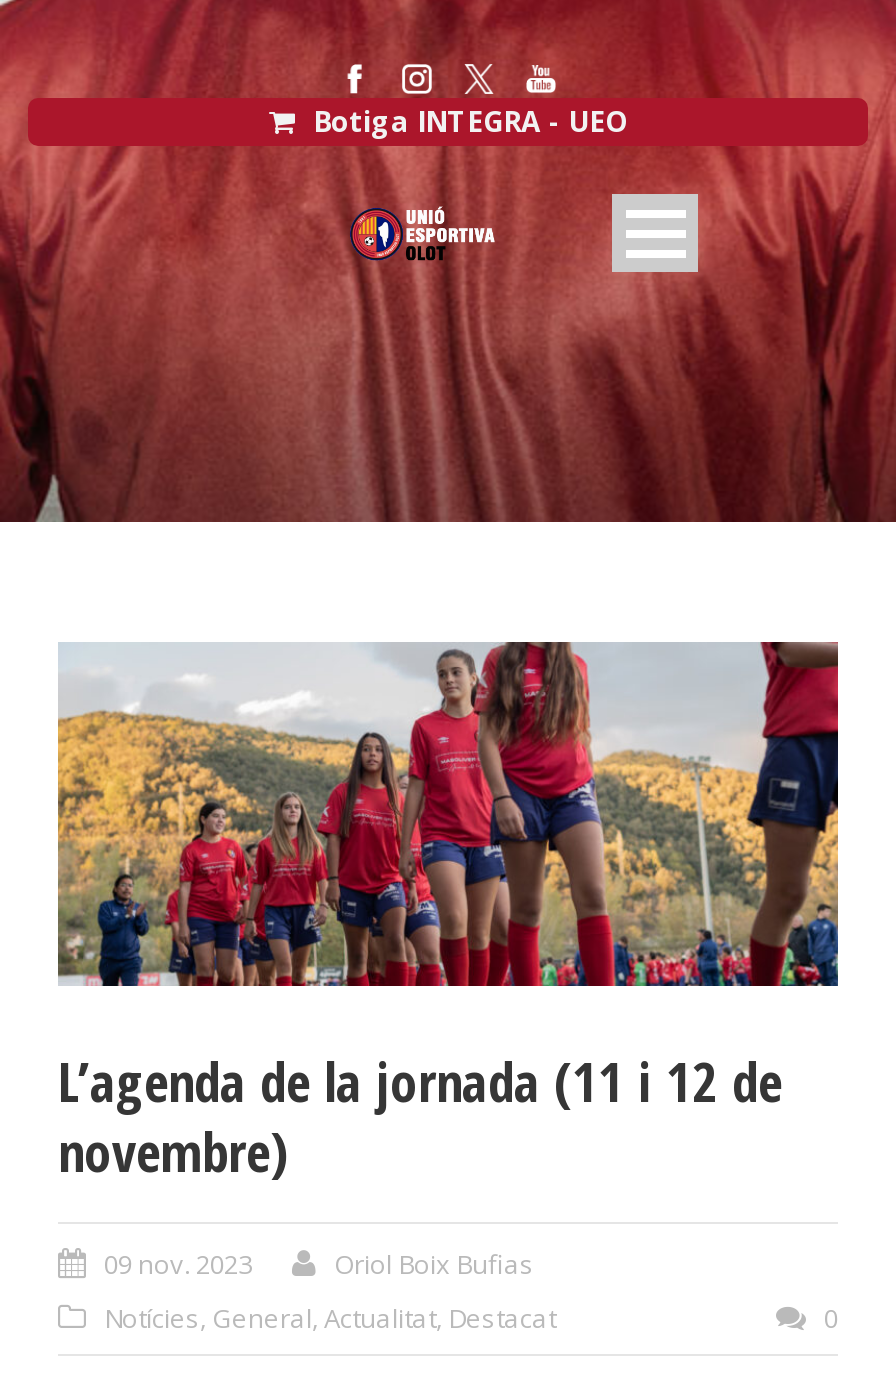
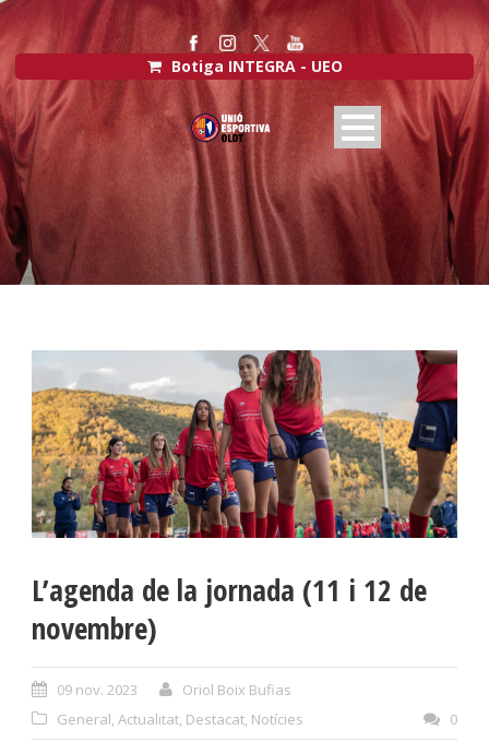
[104,1300,556,1336] Notícies, General, Actualitat, Destacat -> [57,709,303,729] General, Actualitat, Destacat, Notícies

